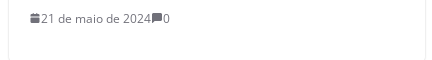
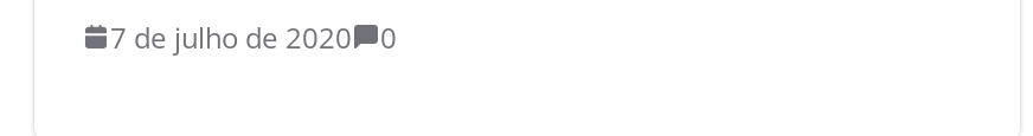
[41,10,170,27] 21 de maio de 2024 0 -> [110,17,397,57] 7 de julho de 2020 0

